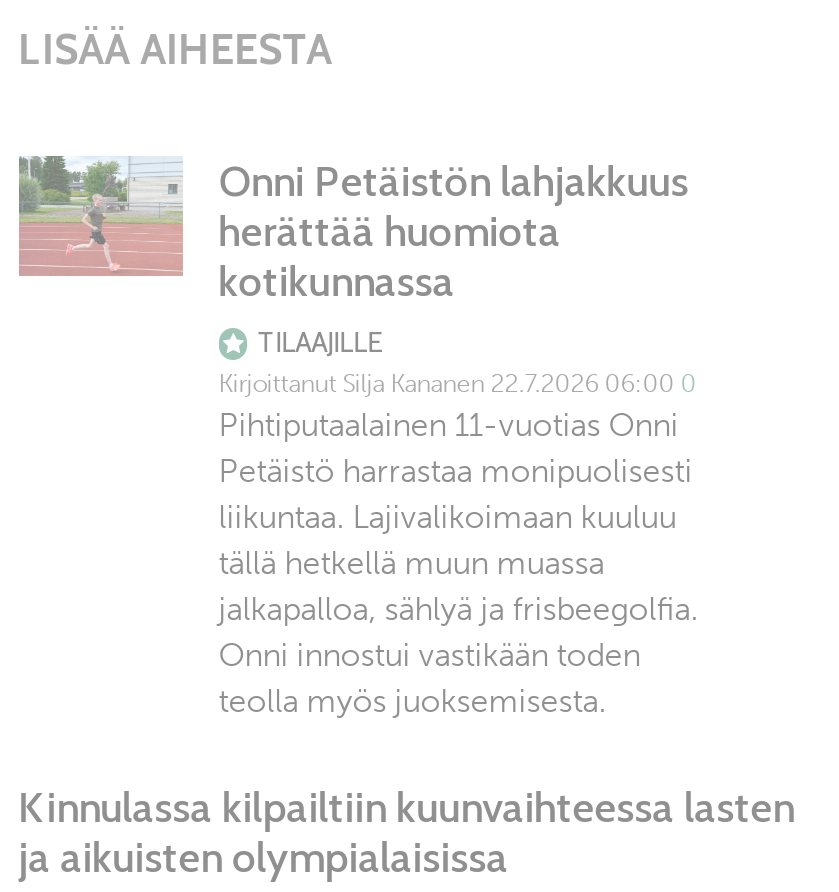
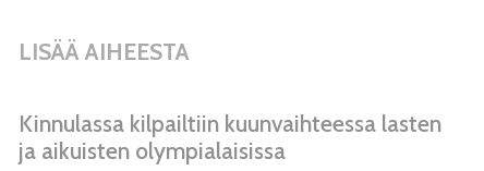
[17,154,698,720] [image] | Onni Petäistön lahjakkuus | herättää huomiota | kotikunnassa | TILAAJILLE | Kirjoittanut Silja Kananen 22.7.2026 06:00 0 | Pihtiputaalainen 11-vuotias Onni | Petäistö harrastaa monipuolisesti | liikuntaa. Lajivalikoimaan kuuluu | tällä hetkellä muun muassa | jalkapalloa, sählyä ja frisbeegolfia. | Onni innostui vastikään toden | teolla myös juoksemisesta. -> none

